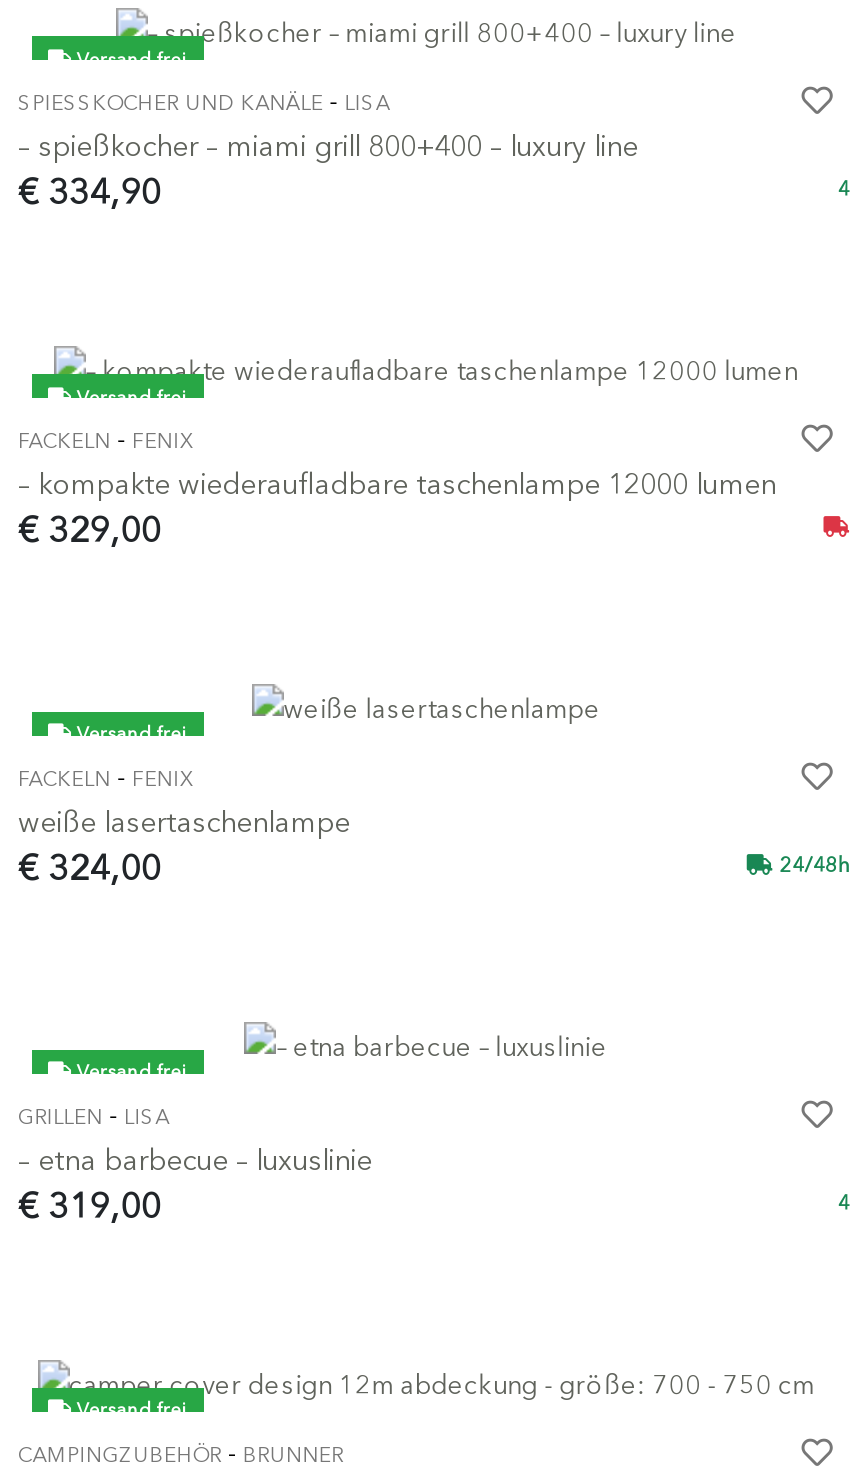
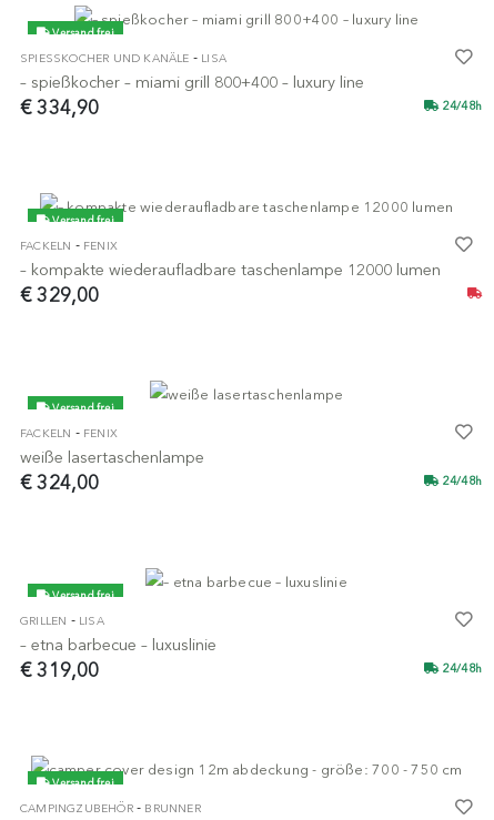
[838,176,850,202] 4 -> [439,99,482,113] 24/48h
[838,1190,850,1216] 4 -> [439,661,482,676] 24/48h

